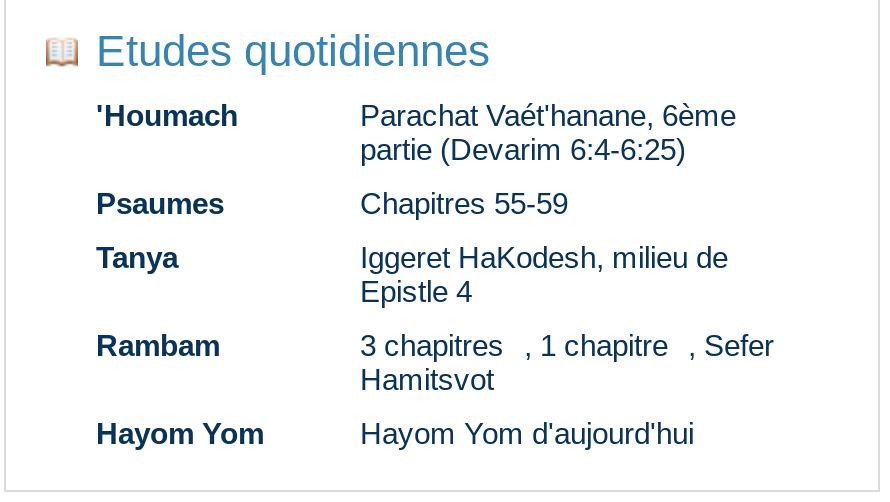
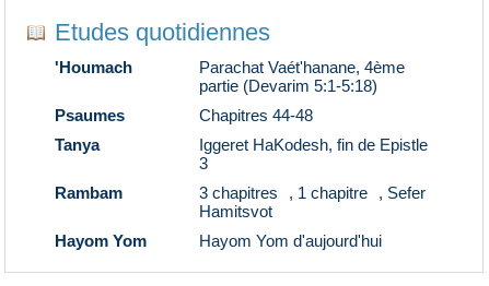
[360,98,736,132] Parachat Vaét'hanane, 6ème -> [199,58,405,76] Parachat Vaét'hanane, 4ème
[360,132,686,166] partie (Devarim 6:4-6:25) -> [199,76,377,95] partie (Devarim 5:1-5:18)
[360,186,568,220] Chapitres 55-59 -> [199,106,313,124] Chapitres 44-48
[360,240,728,308] Iggeret HaKodesh, milieu de | Epistle 4 -> [199,135,428,172] Iggeret HaKodesh, fin de Epistle | 3

